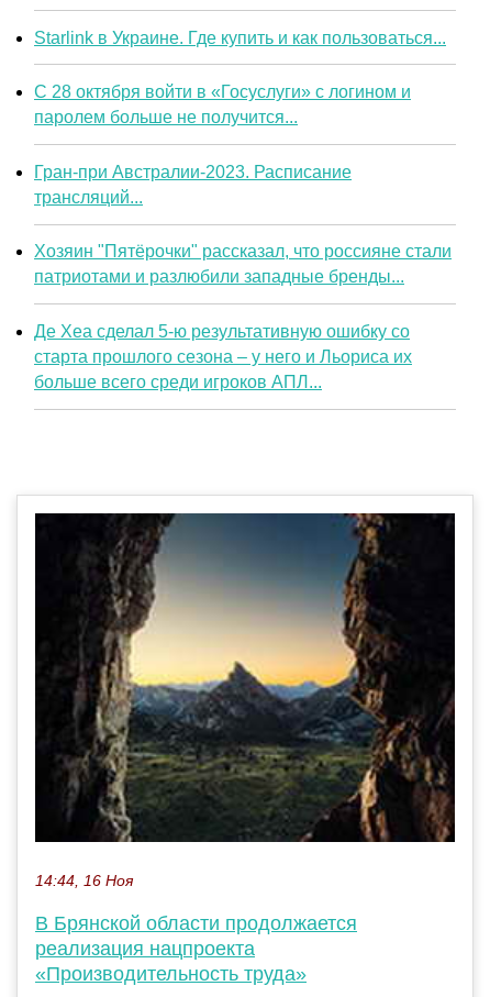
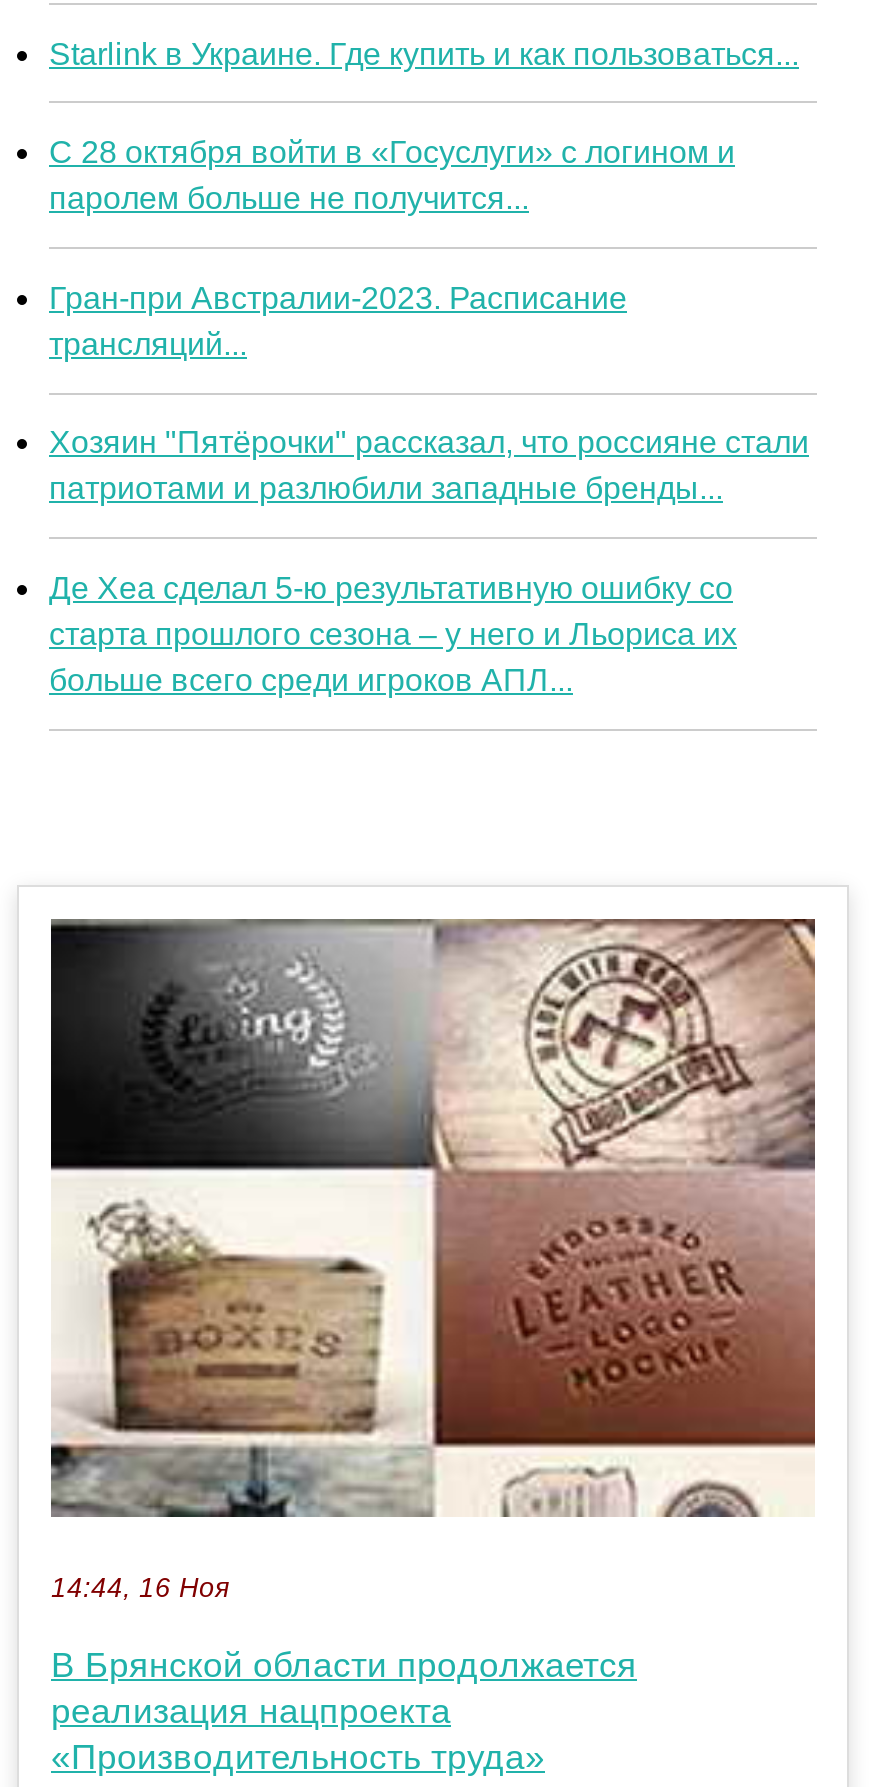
[34,512,456,843] [image] -> [49,917,817,1519] [image]

